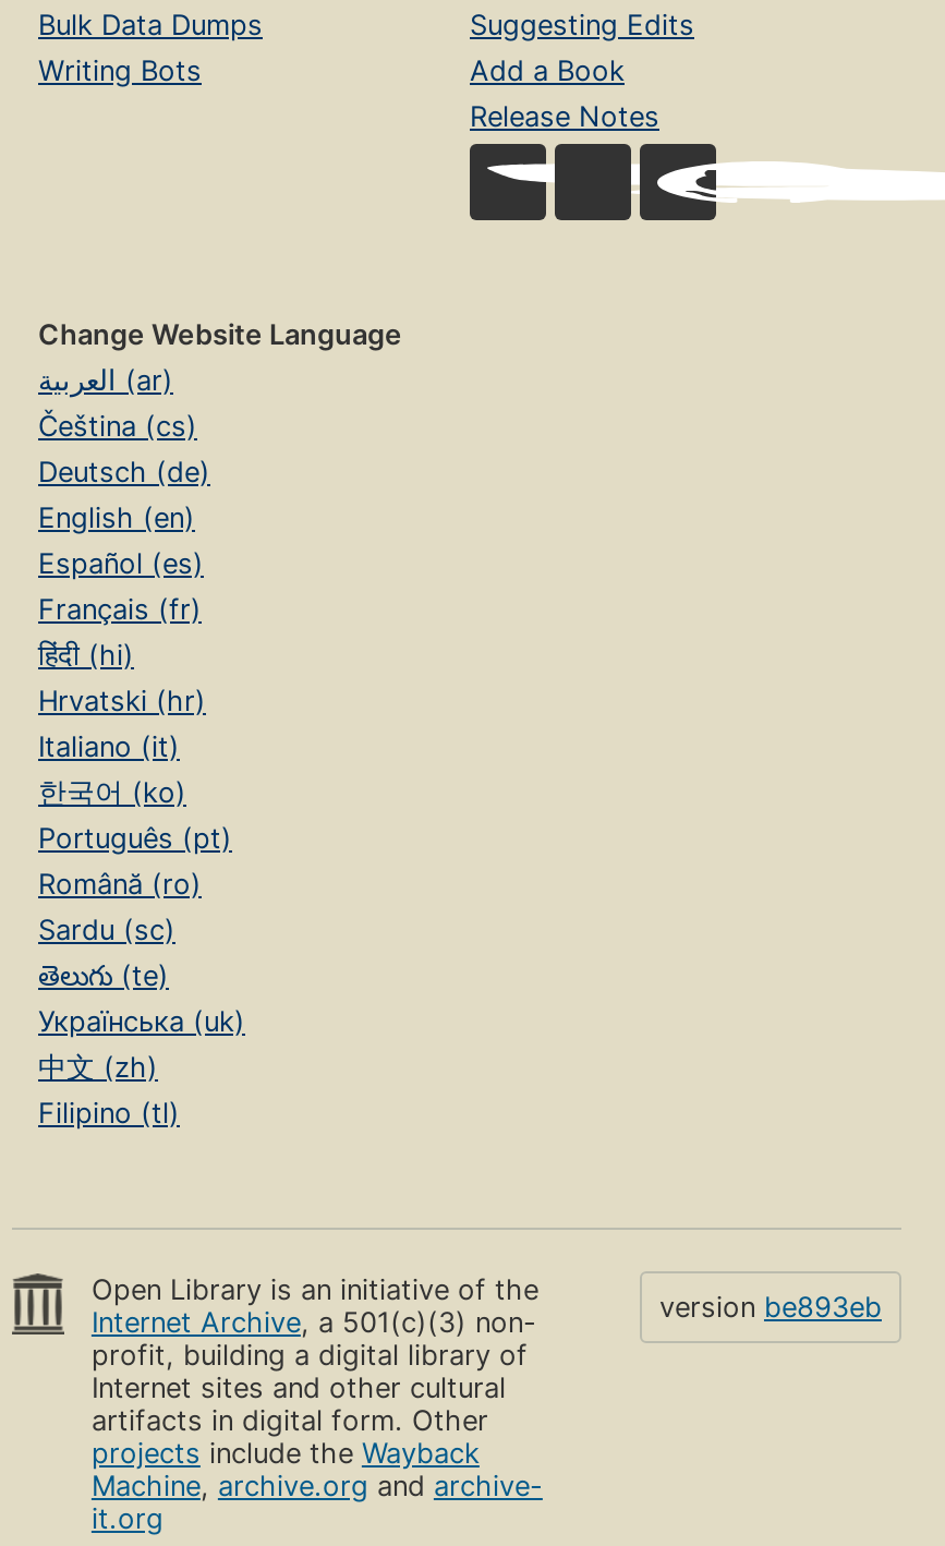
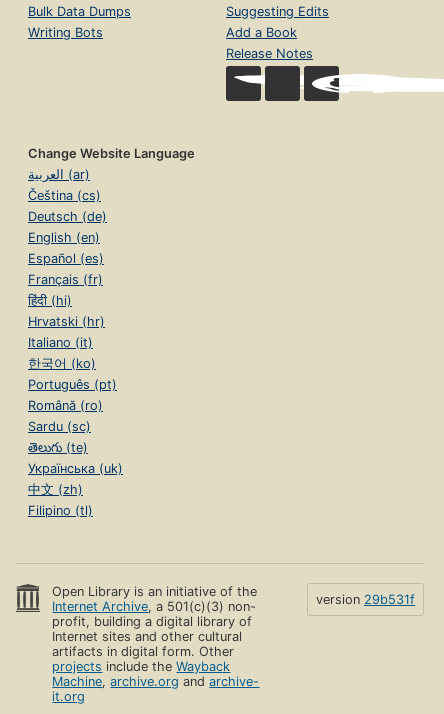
[659,1291,882,1324] version be893eb -> [316,592,415,607] version 29b531f

